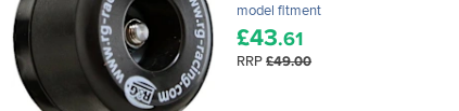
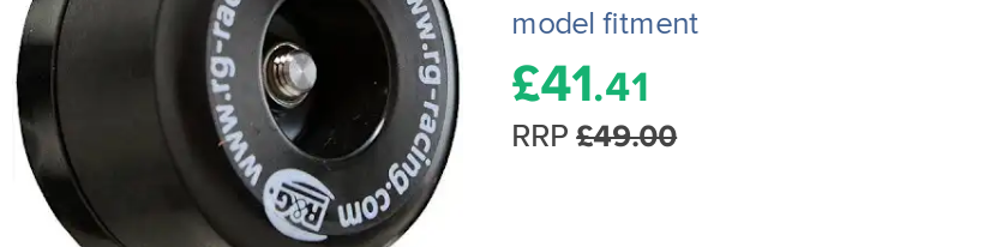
[237,24,303,52] £43.61 -> [511,53,648,116] £41.41

